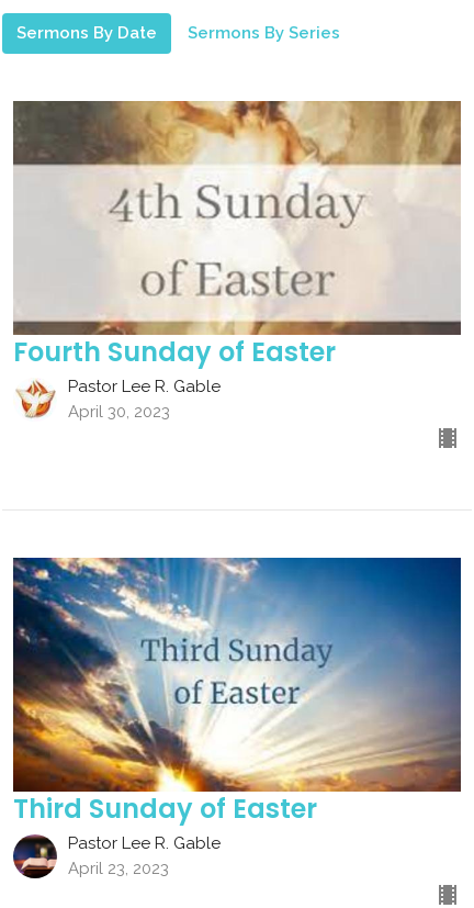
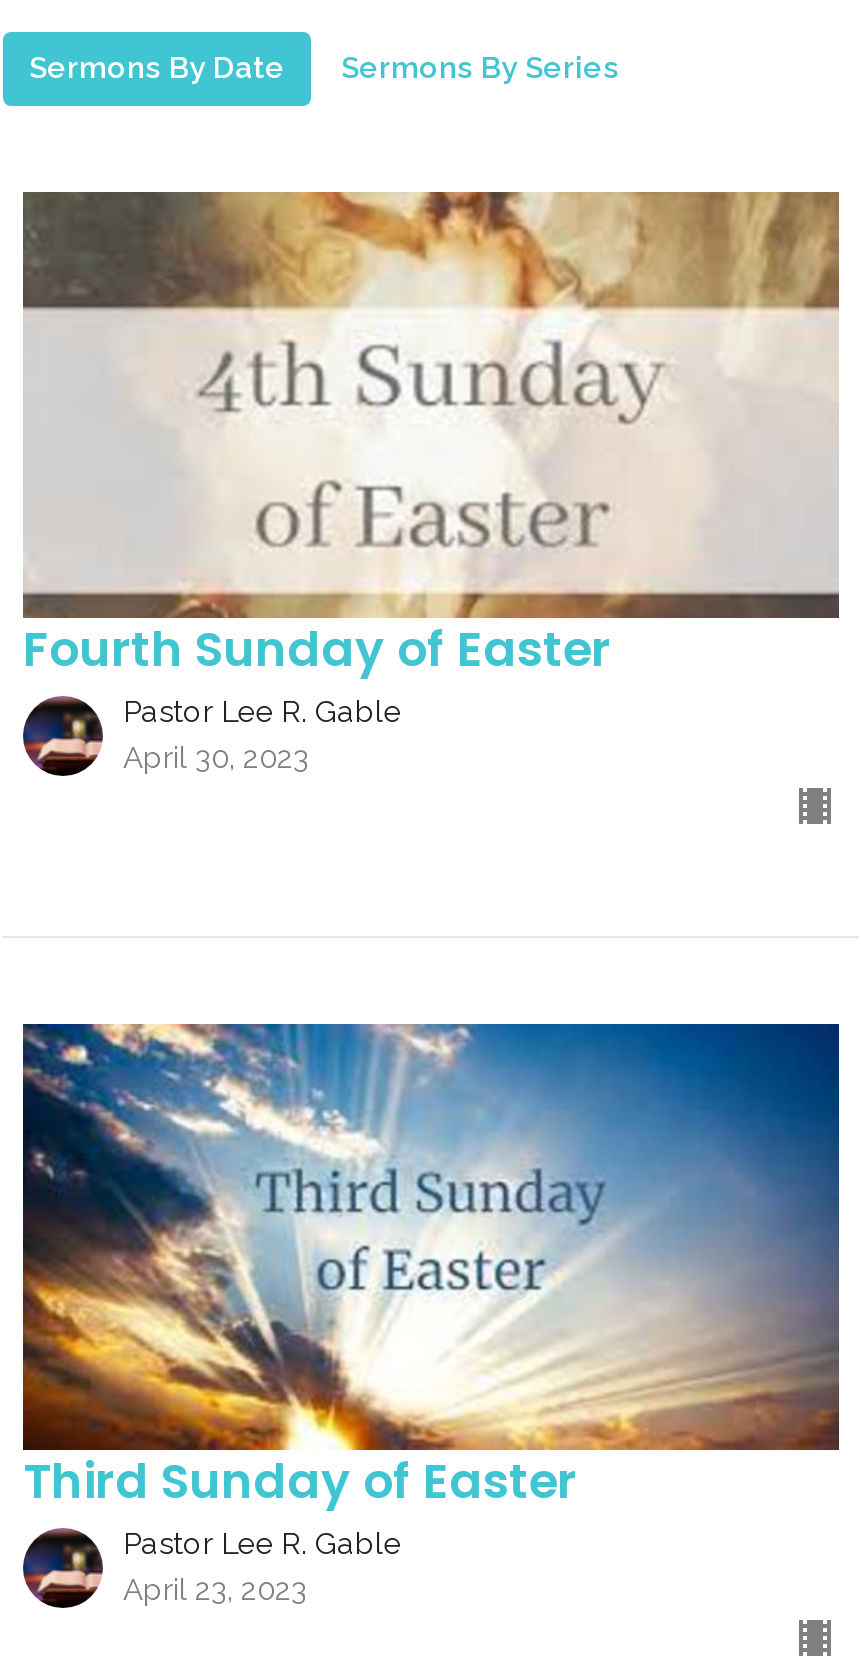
[13,378,57,422] [image] -> [21,694,105,778] [image]

